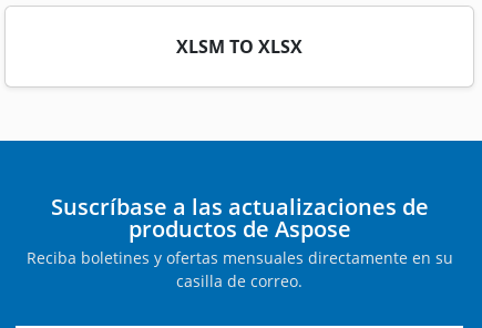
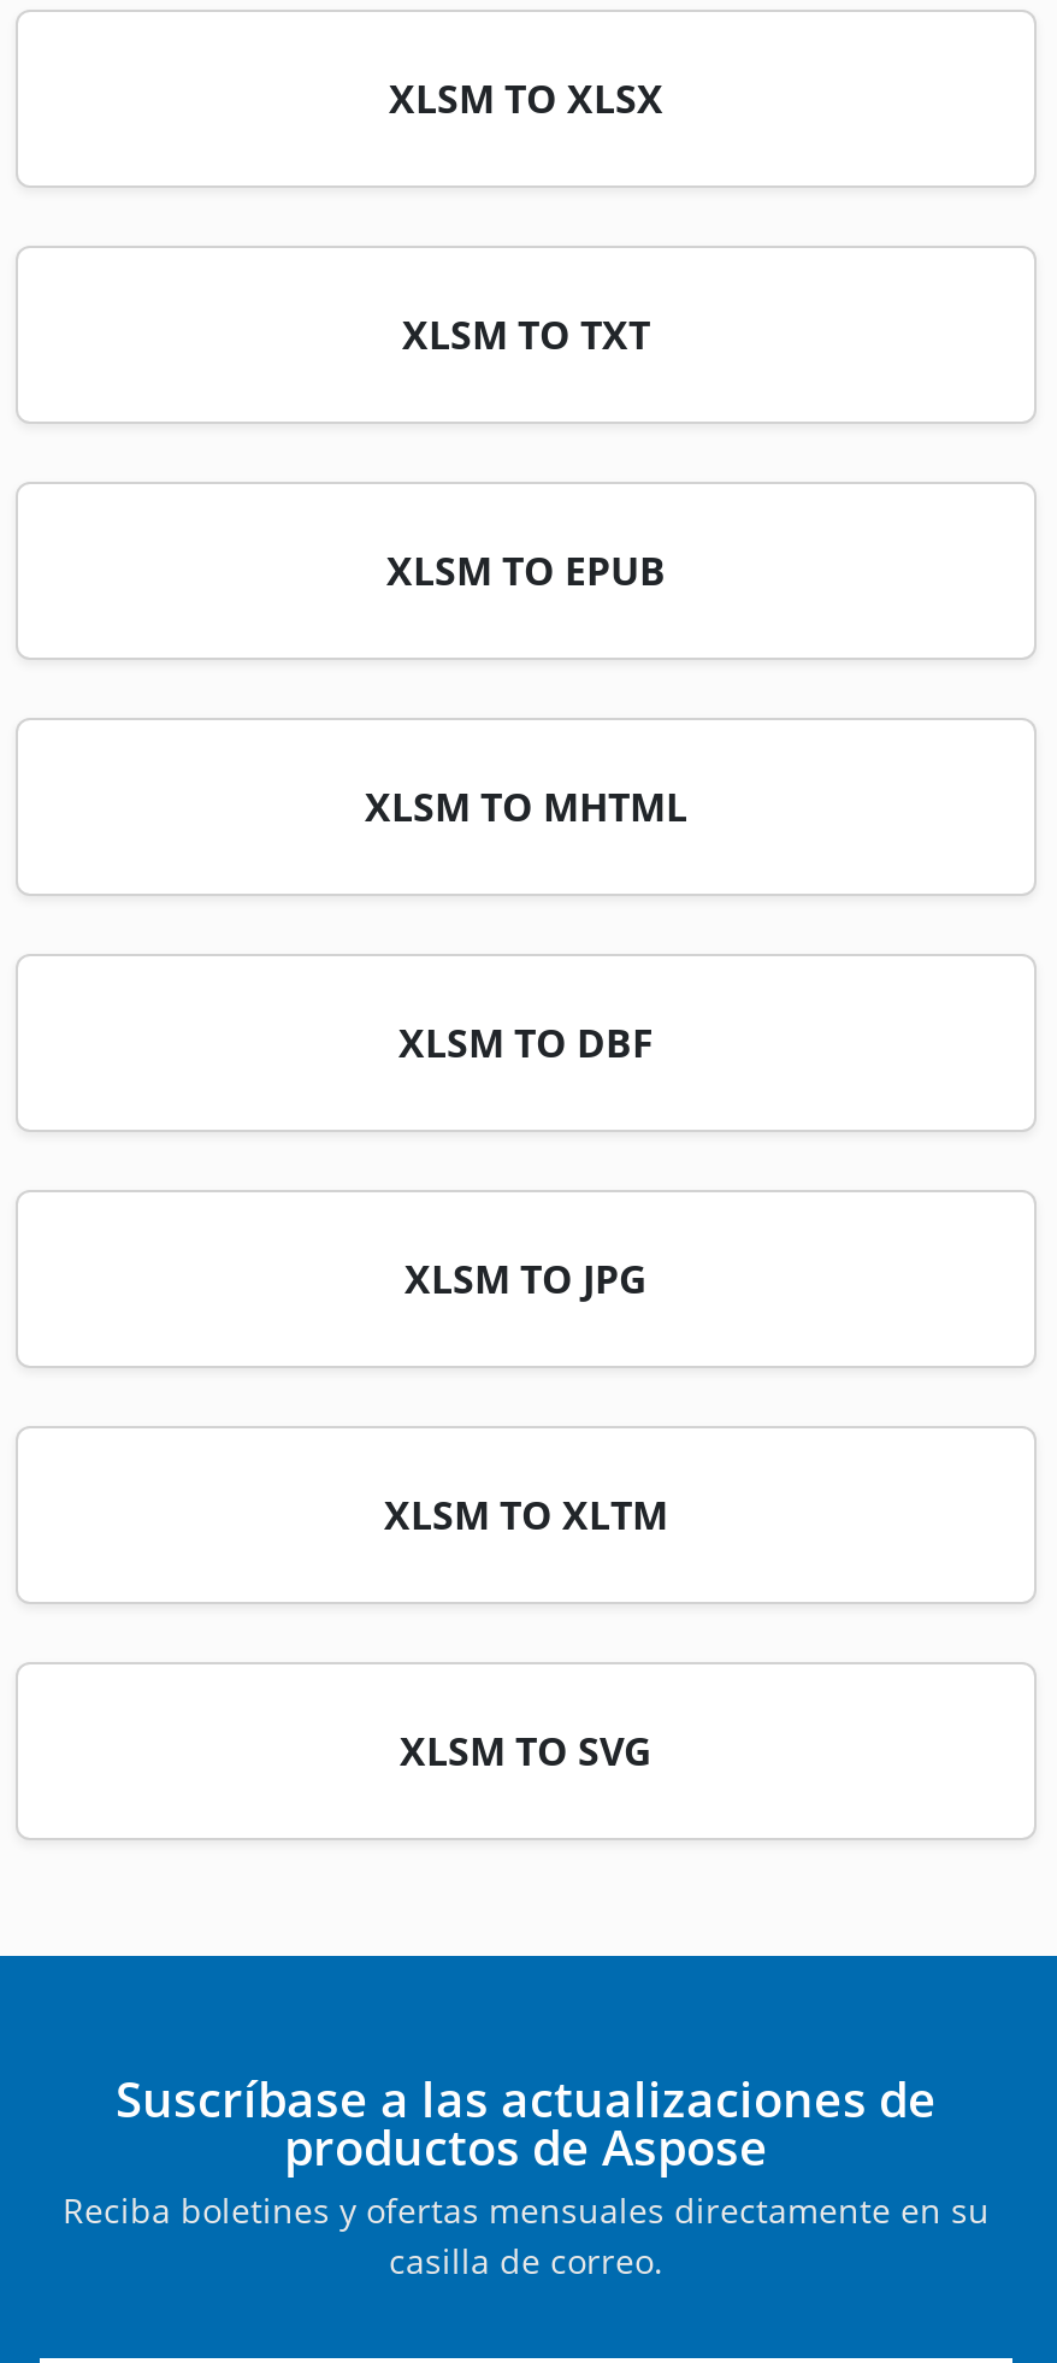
none -> [365,780,687,833] XLSM TO MHTML
none -> [384,1489,668,1542] XLSM TO XLTM
none -> [386,544,666,597] XLSM TO EPUB
none -> [398,1016,654,1069] XLSM TO DBF
none -> [400,1725,652,1778] XLSM TO SVG
none -> [402,308,650,361] XLSM TO TXT
none -> [405,1253,648,1306] XLSM TO JPG

